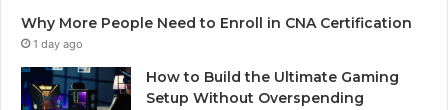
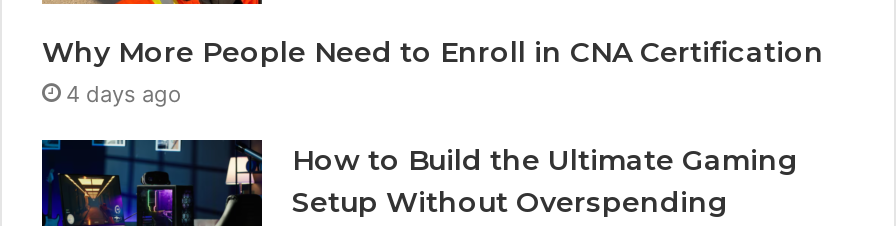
[33,37,83,51] 1 day ago -> [66,80,182,108] 4 days ago

